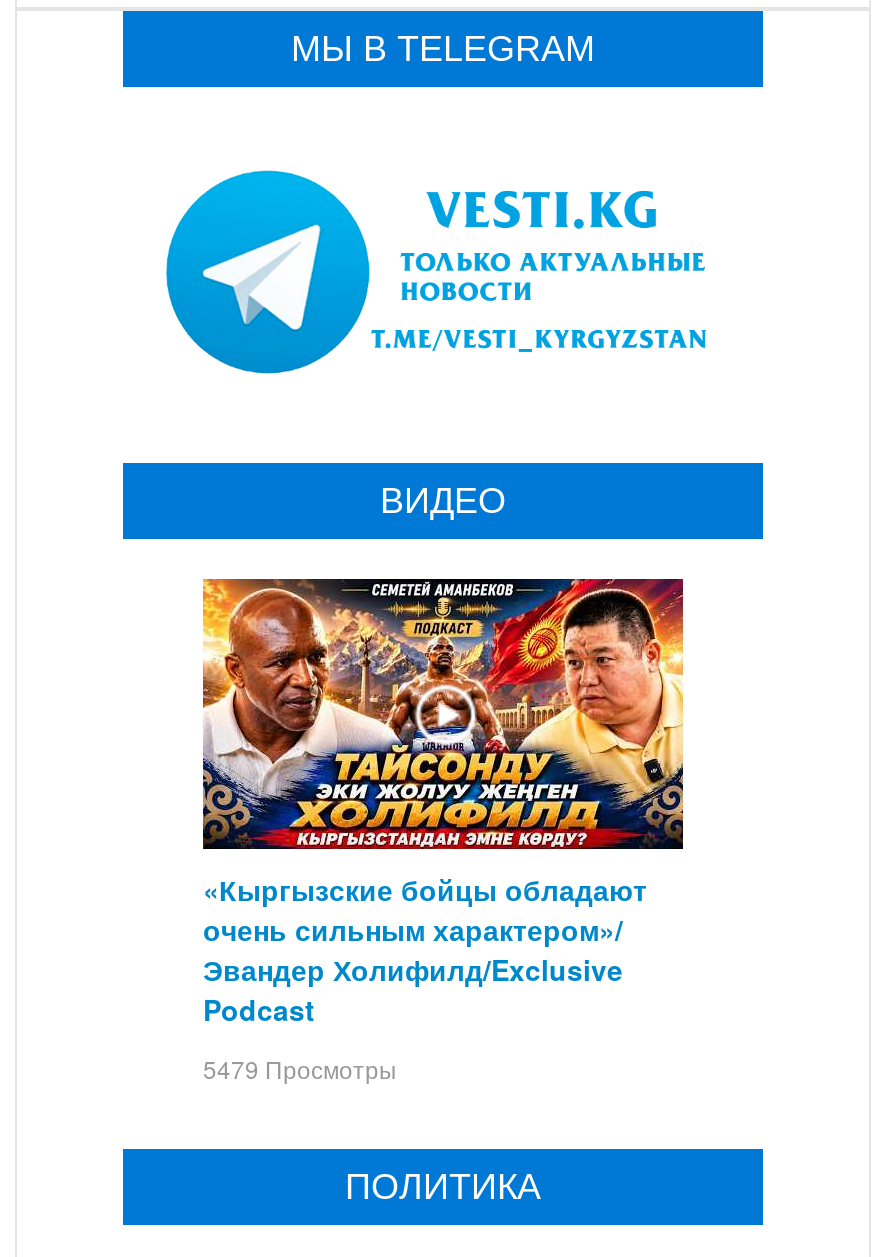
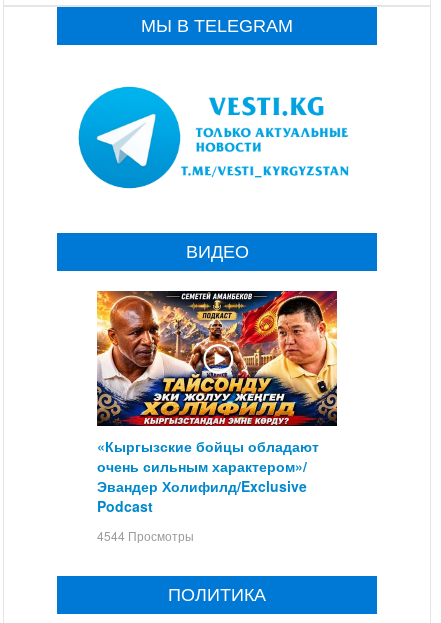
[203,1051,397,1085] 5479 Просмотры -> [97,527,194,544] 4544 Просмотры

